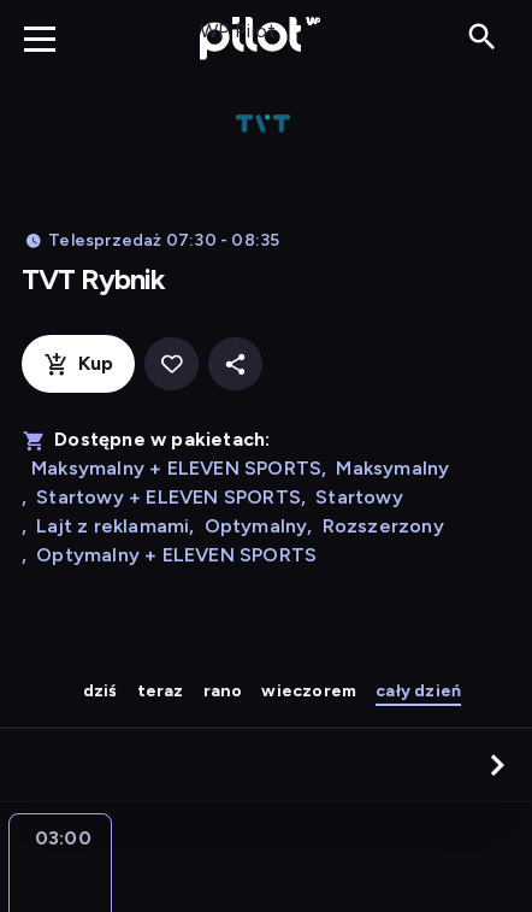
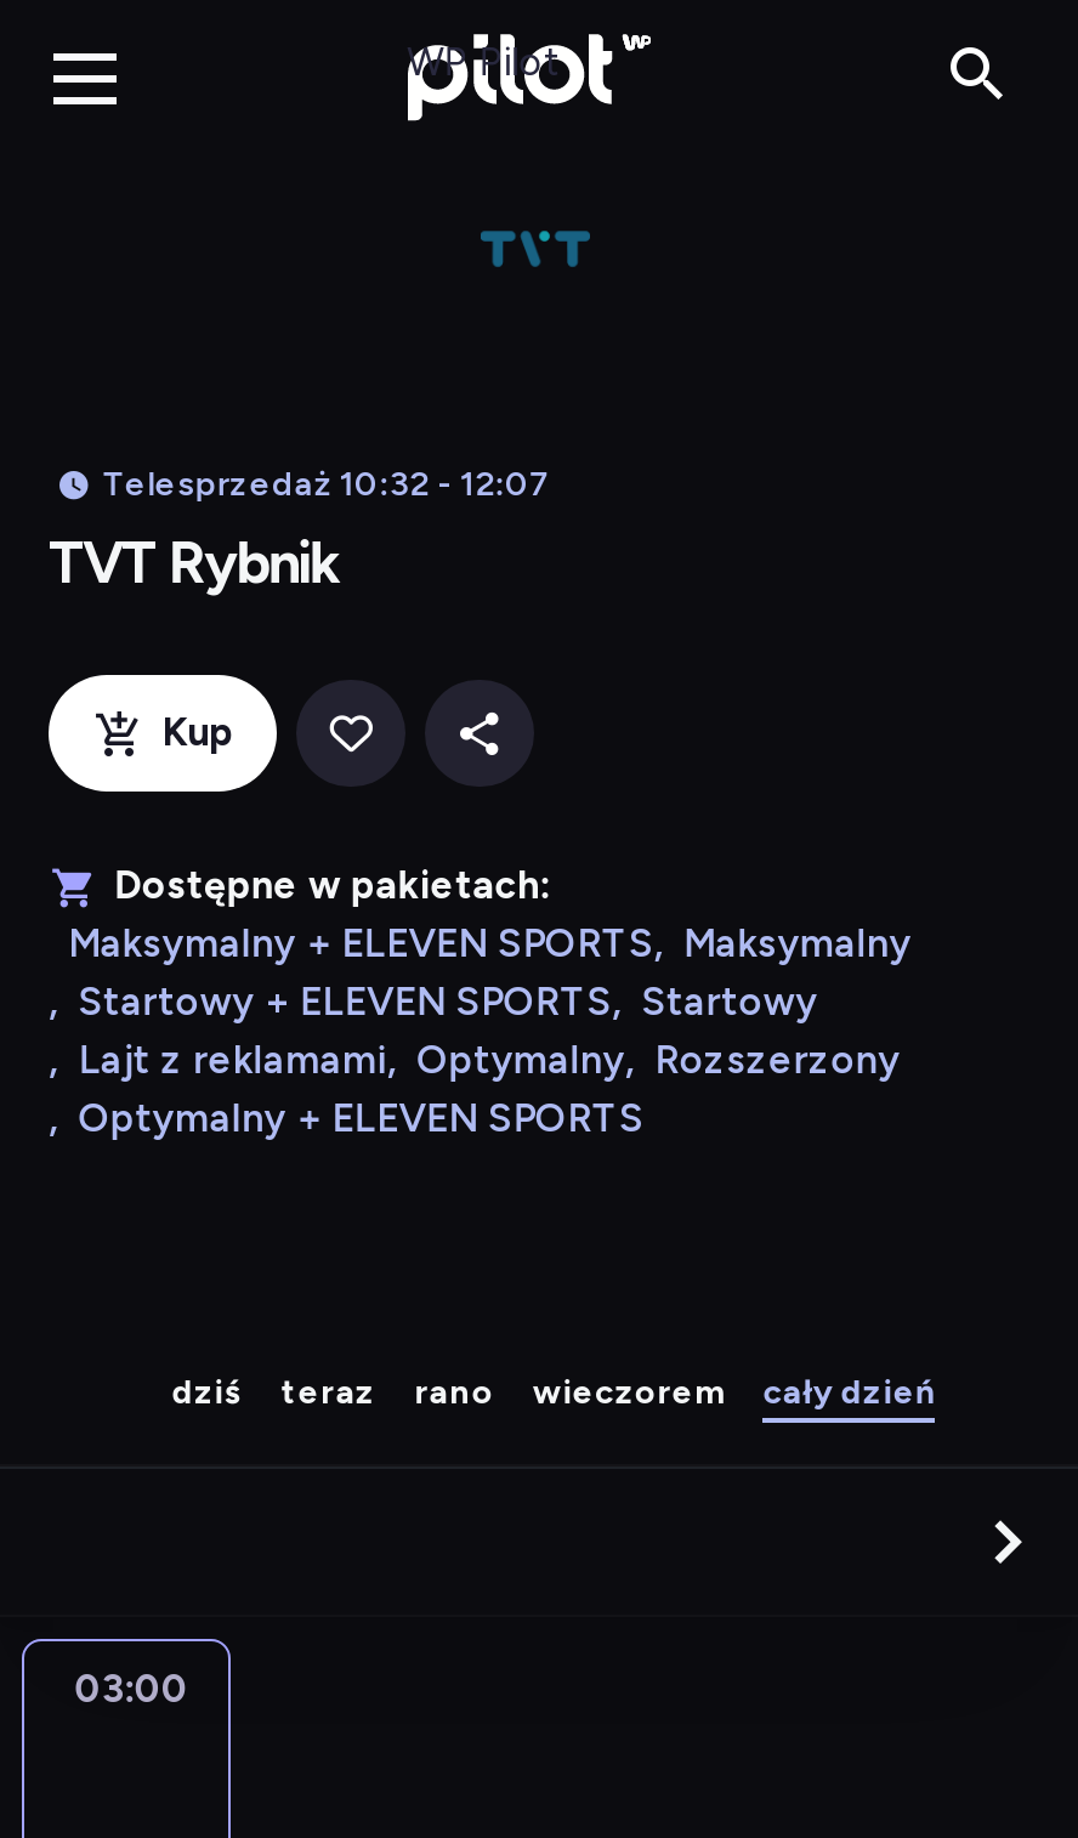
[48,230,280,251] Telesprzedaż 07:30 - 08:35 -> [102,464,552,505] Telesprzedaż 10:32 - 12:07

